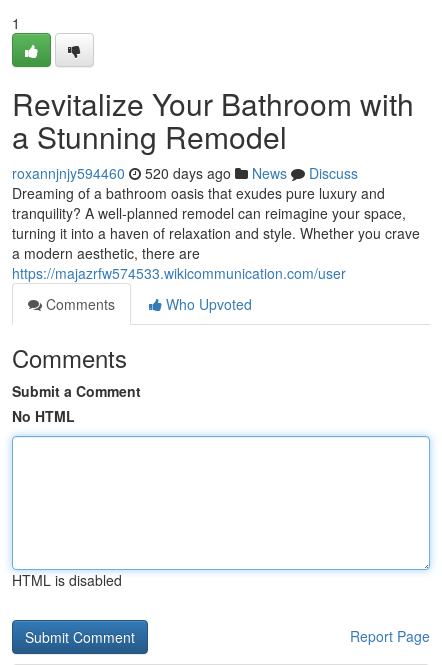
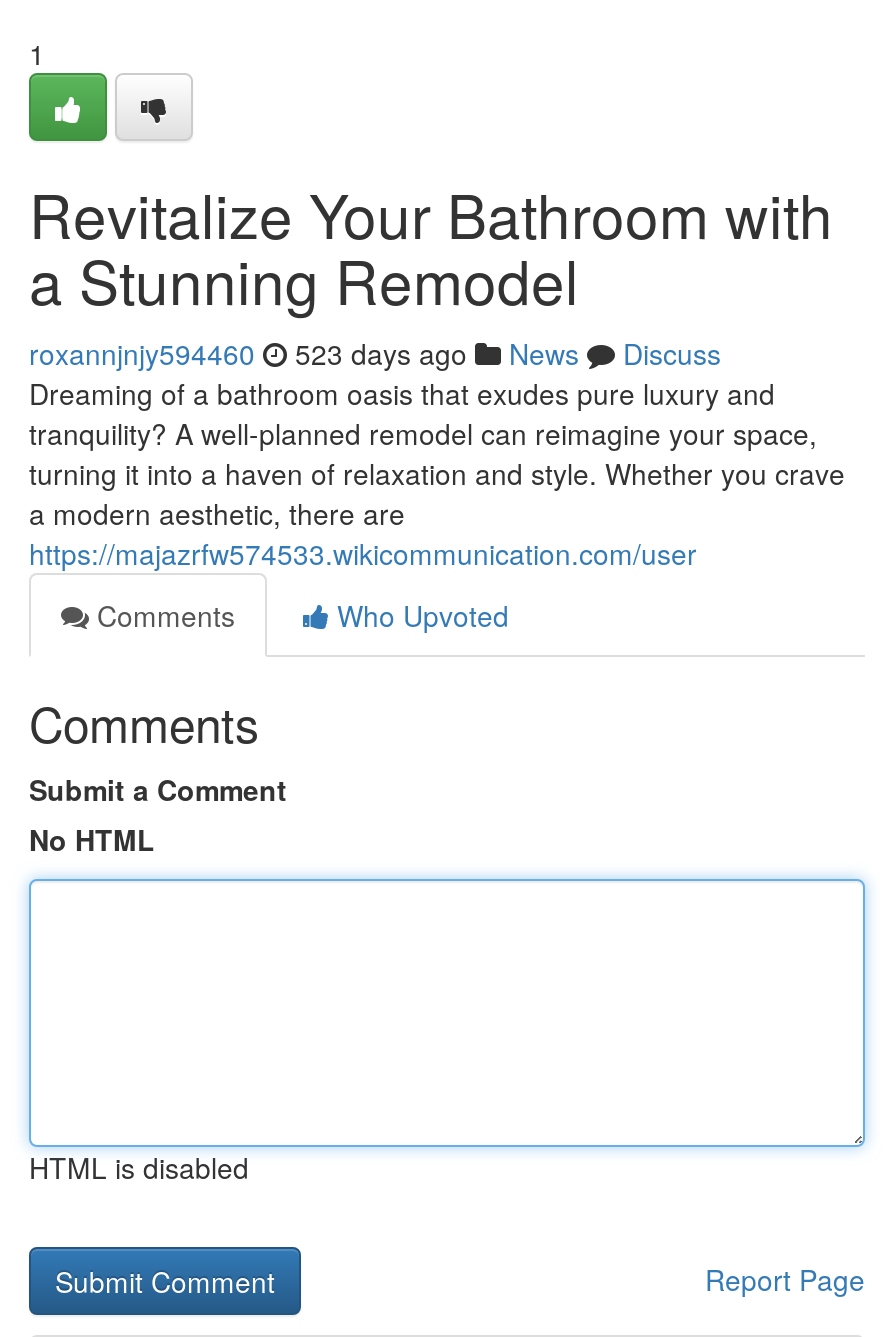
[12,163,358,183] roxannjnjy594460 520 days ago News Discuss -> [29,333,721,373] roxannjnjy594460 523 days ago News Discuss

